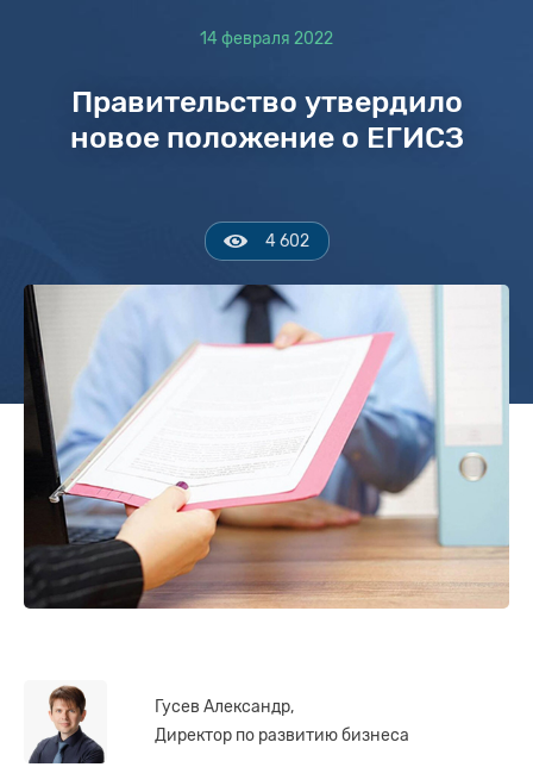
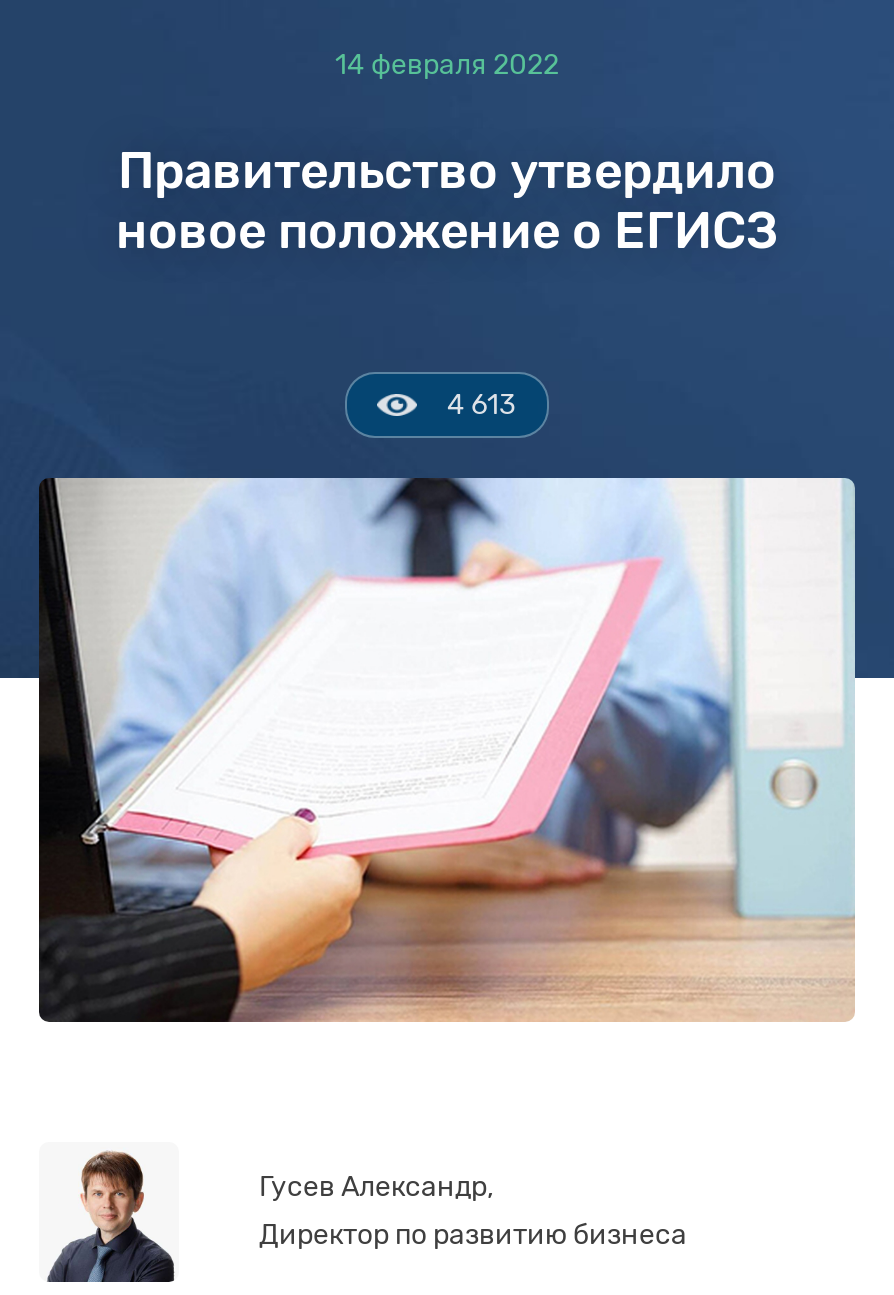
[265,231,309,251] 4 602 -> [447,388,515,422] 4 613

